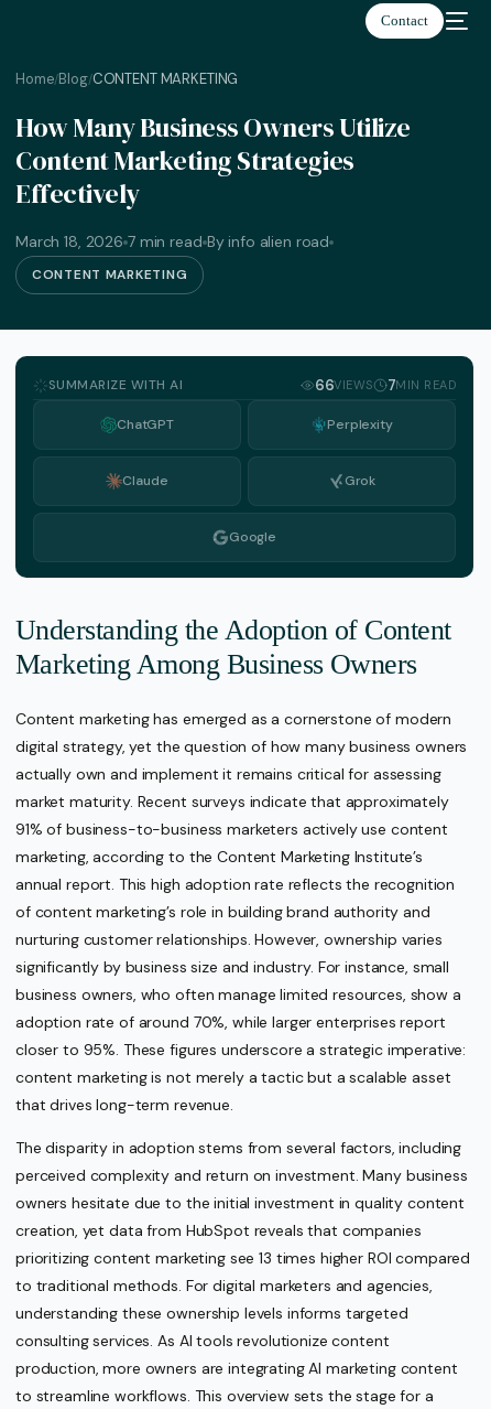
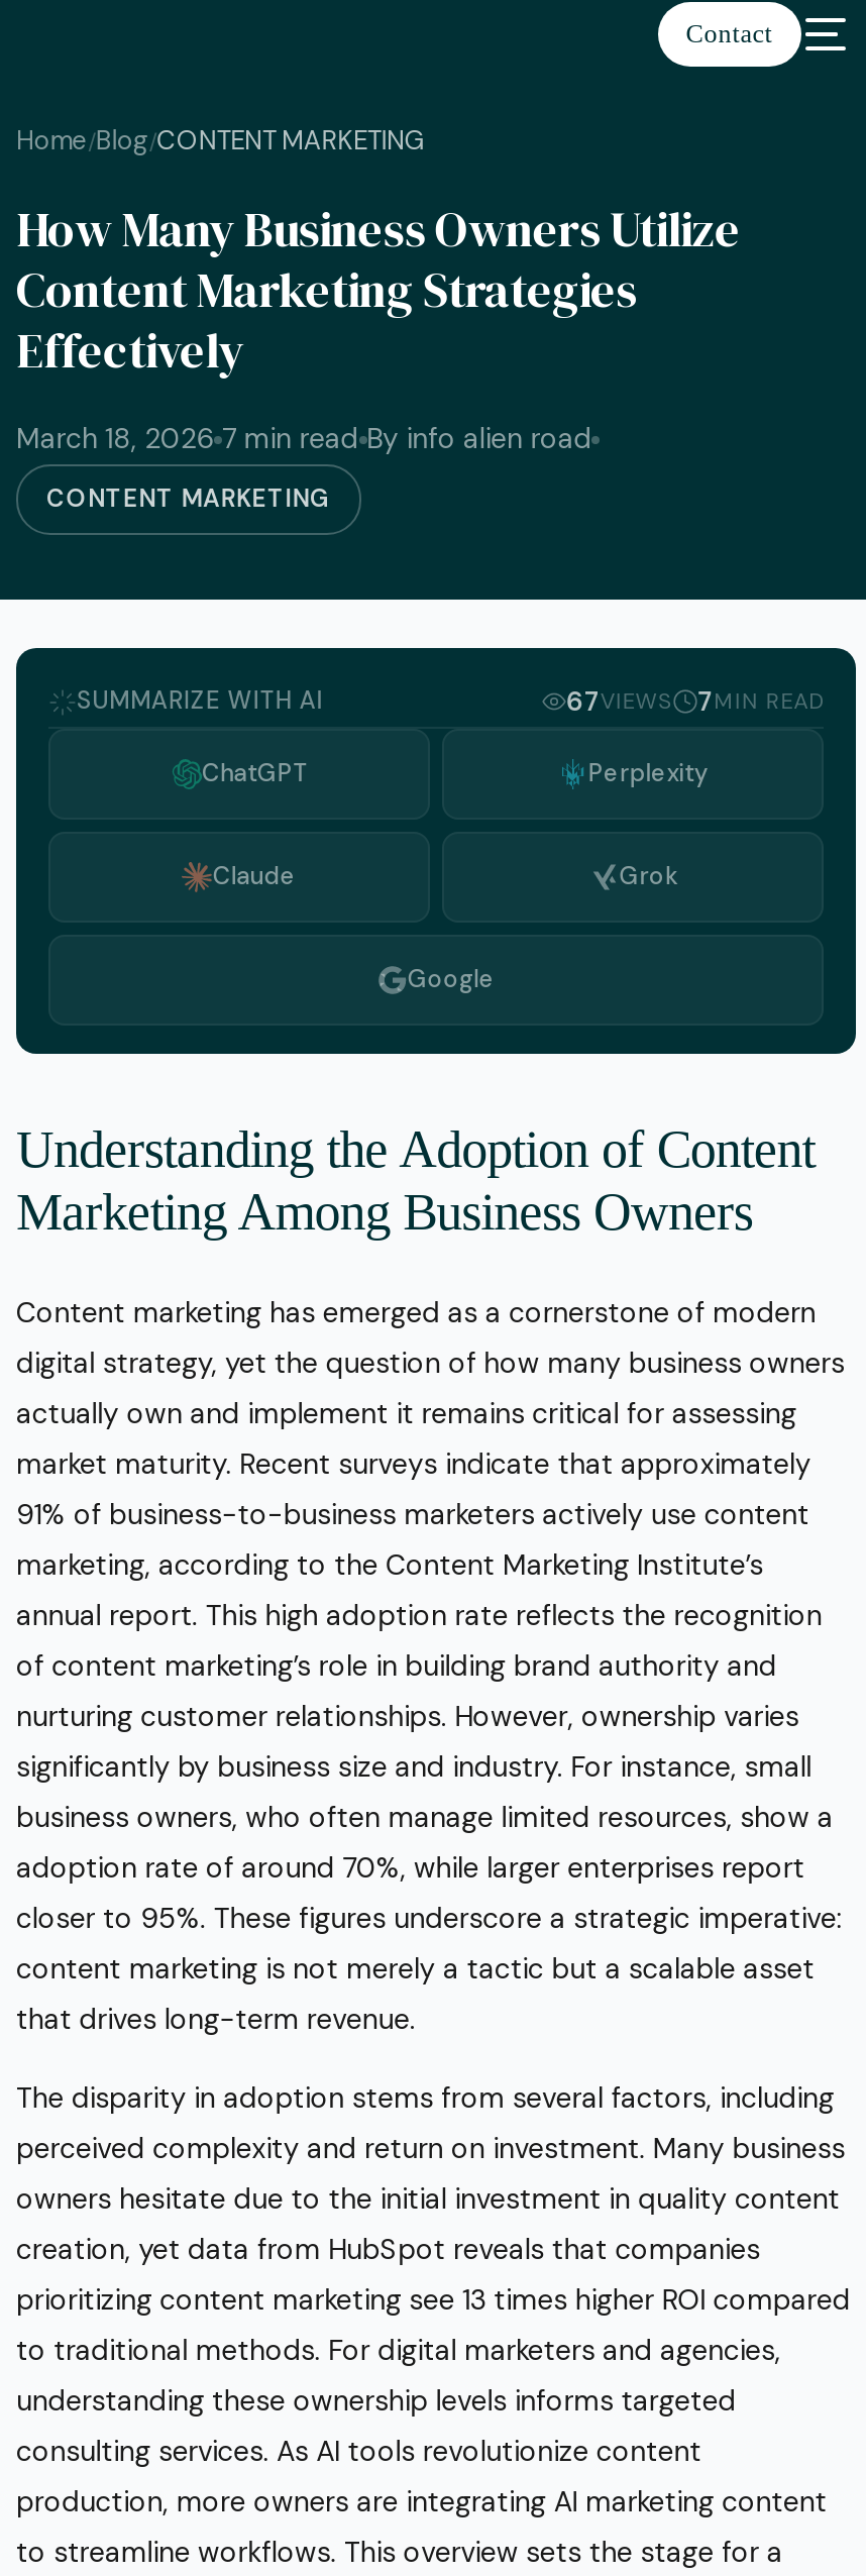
[315,376,456,395] 66VIEWS 7MIN READ -> [567,684,824,719] 67VIEWS 7MIN READ

